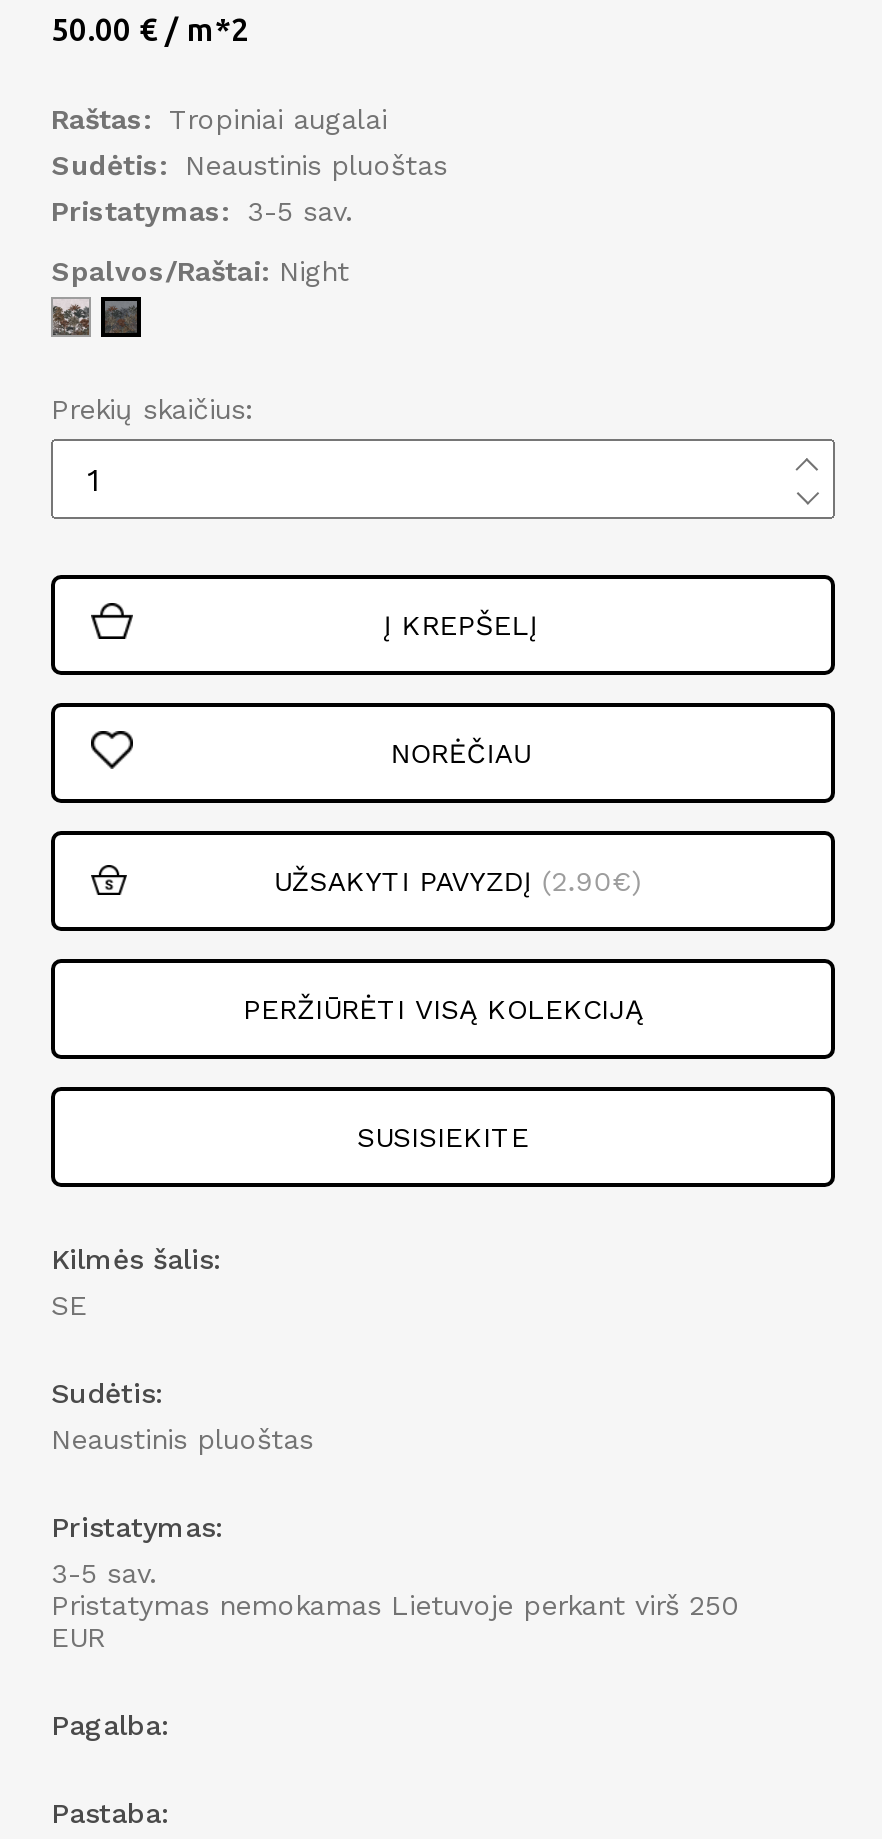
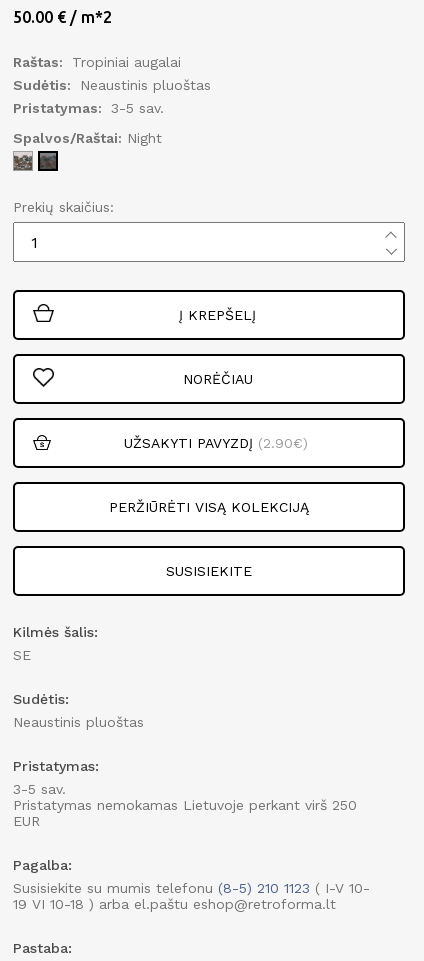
none -> [13,880,370,912] Susisiekite su mumis telefonu (8-5) 210 1123 ( I-V 10- | 19 VI 10-18 ) arba el.paštu eshop@retroforma.lt

